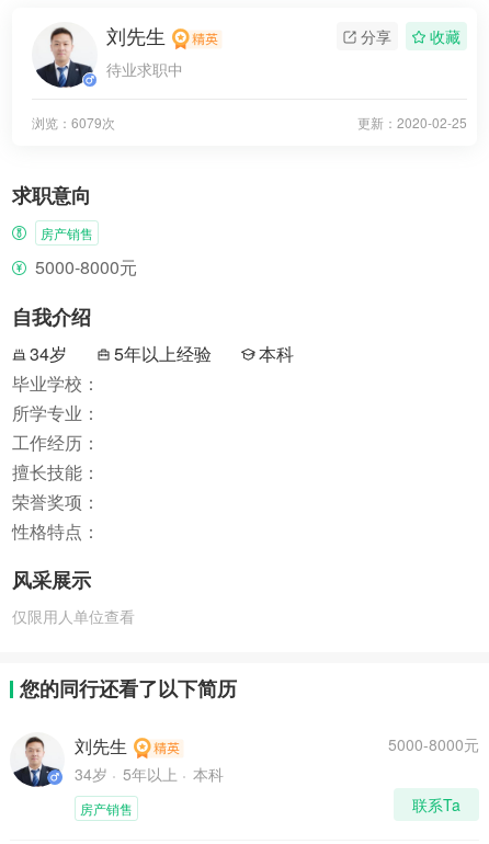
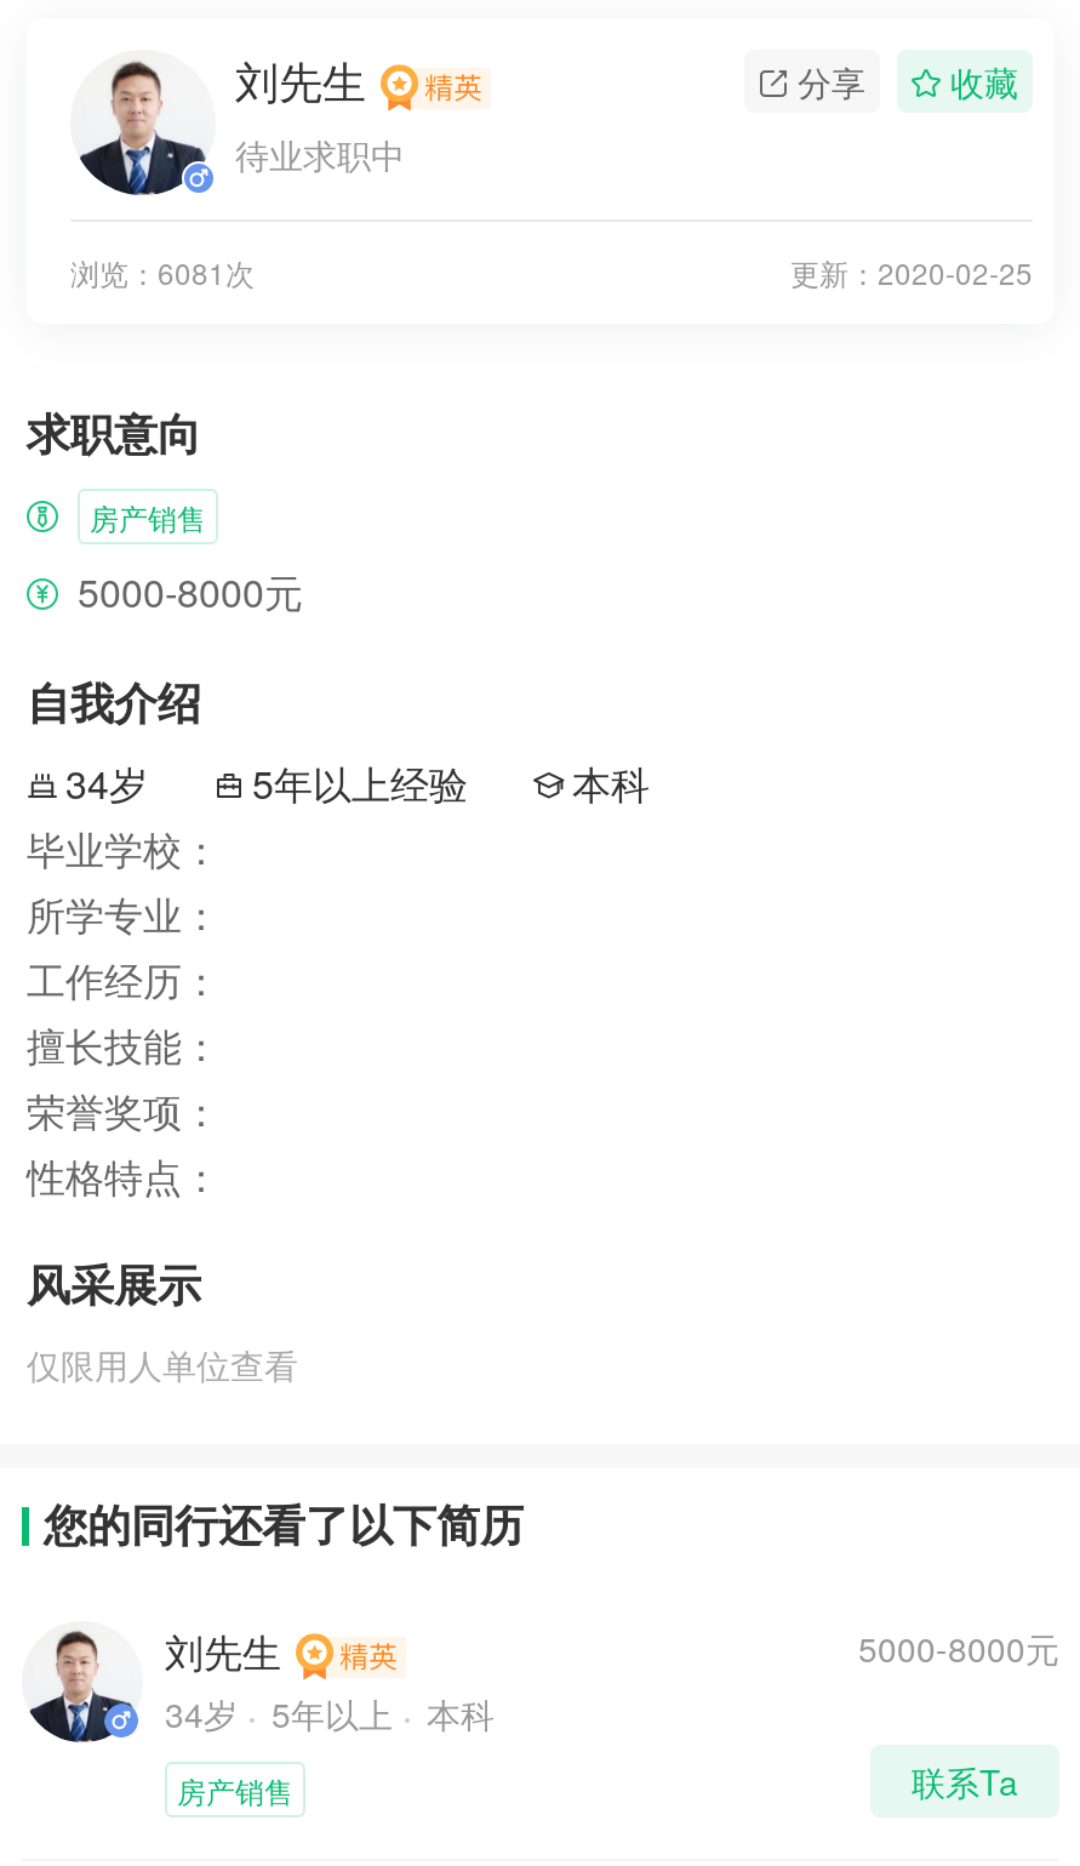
[32,113,115,132] 浏览：6079次 -> [70,251,255,292] 浏览：6081次

